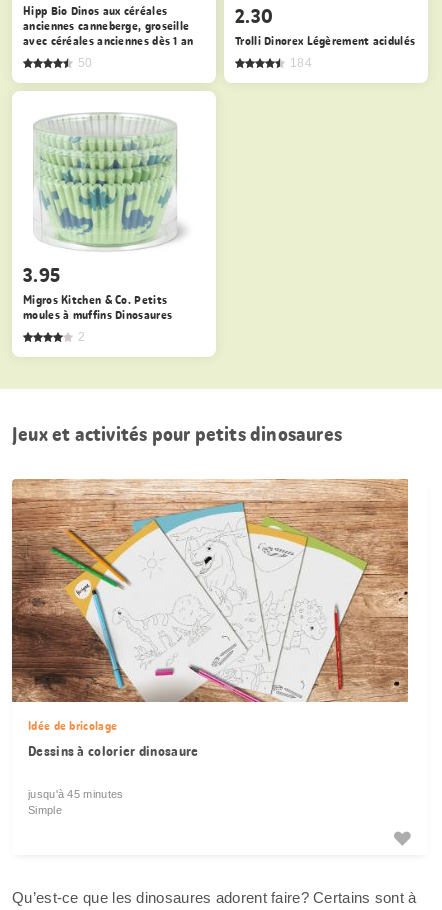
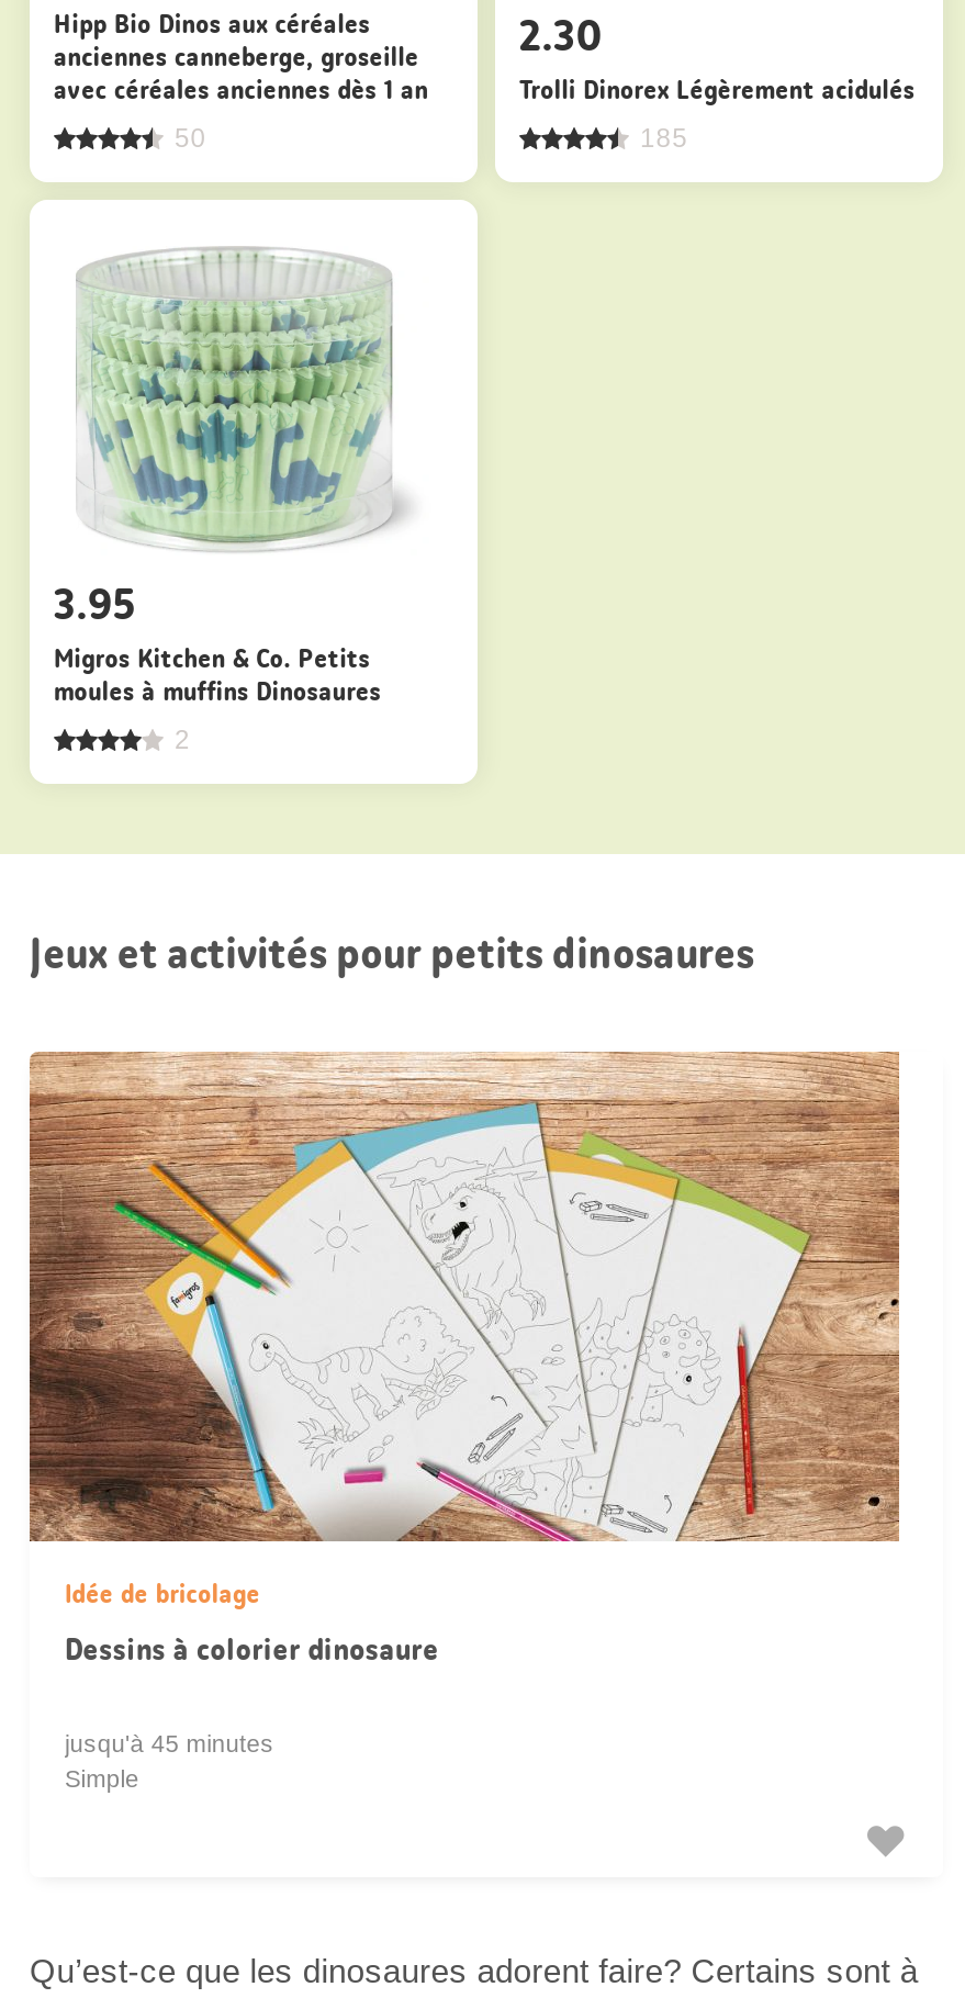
[290,56,312,70] 184 -> [640,123,688,153] 185

